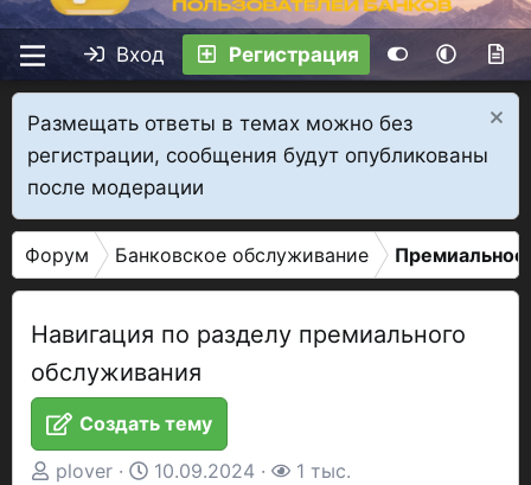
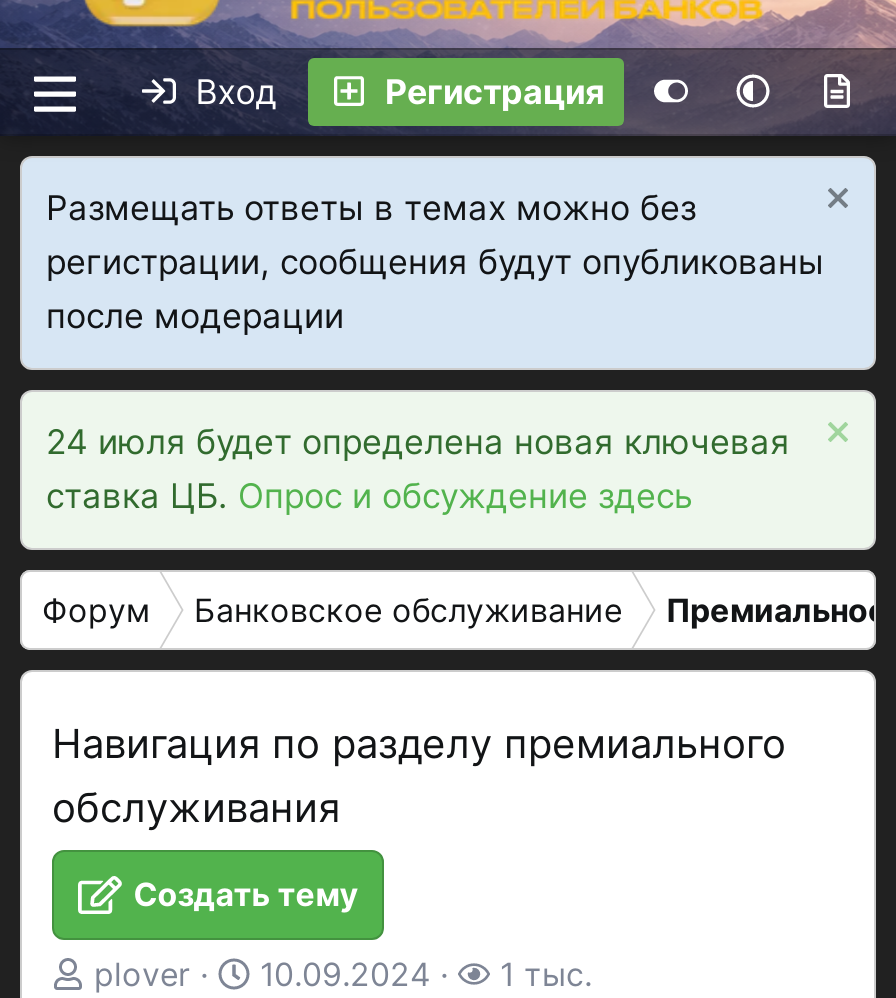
none -> [46,422,790,516] 24 июля будет определена новая ключевая | ставка ЦБ. Опрос и обсуждение здесь

